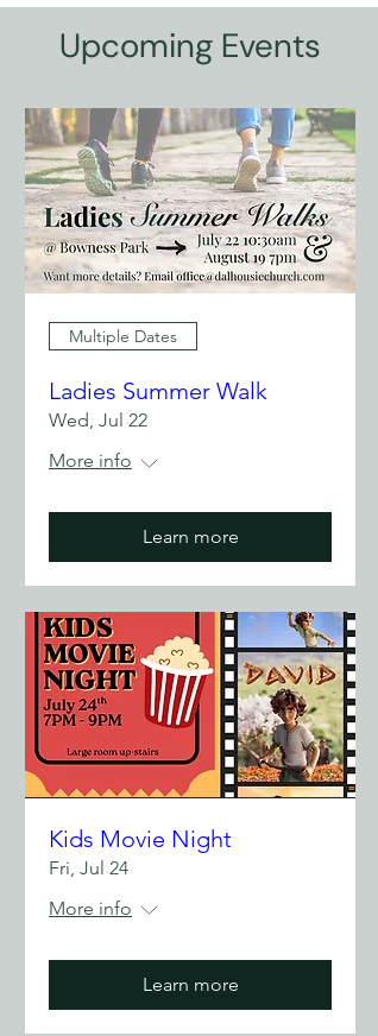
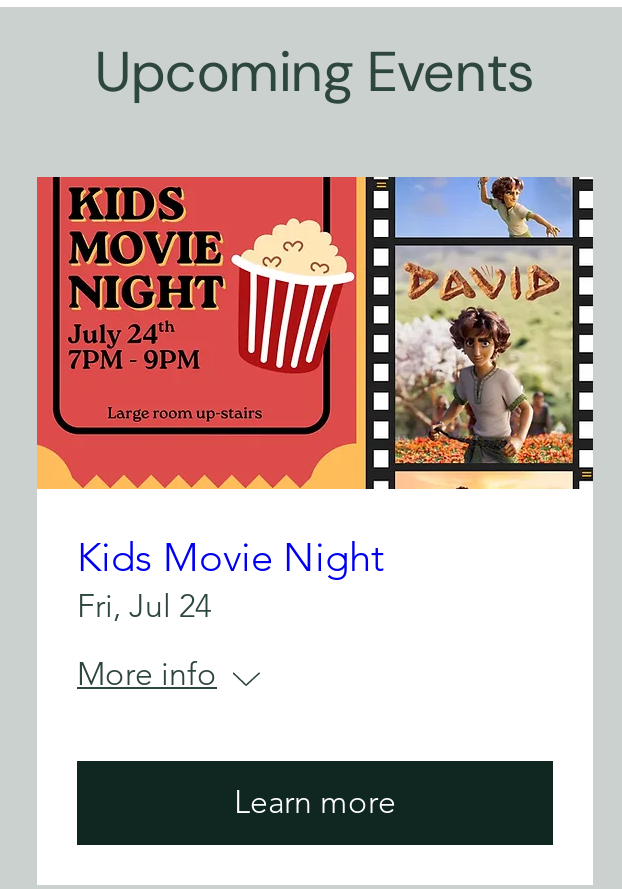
[25,107,357,548] [image] | Multiple Dates | Ladies Summer Walk | Wed, Jul 22 | More info | Learn more -> none

